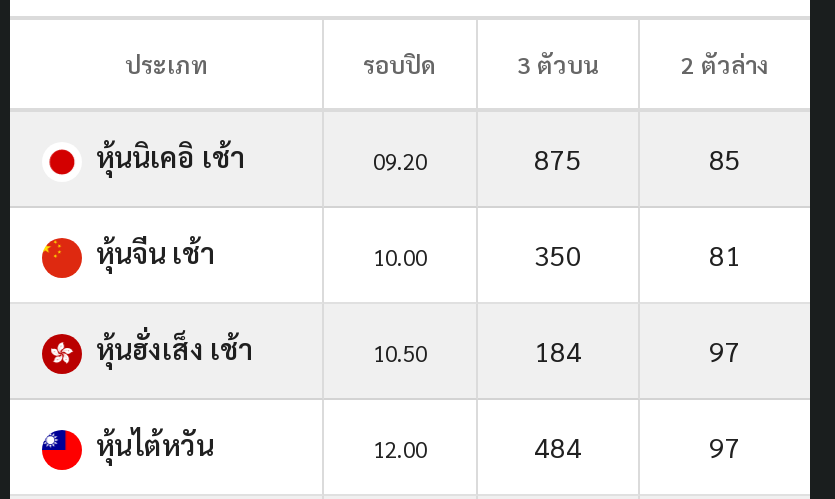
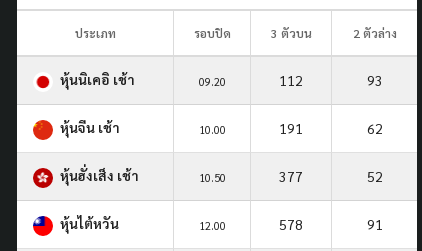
[534,140,582,176] 875 -> [279,71,303,89] 112
[709,140,741,176] 85 -> [366,71,382,89] 93
[534,236,582,272] 350 -> [279,119,303,137] 191
[709,236,741,272] 81 -> [366,119,382,137] 62
[534,332,582,368] 184 -> [279,167,303,185] 377
[709,332,741,368] 97 -> [366,167,382,185] 52
[534,428,582,464] 484 -> [279,215,303,233] 578
[709,428,741,464] 97 -> [366,215,382,233] 91

